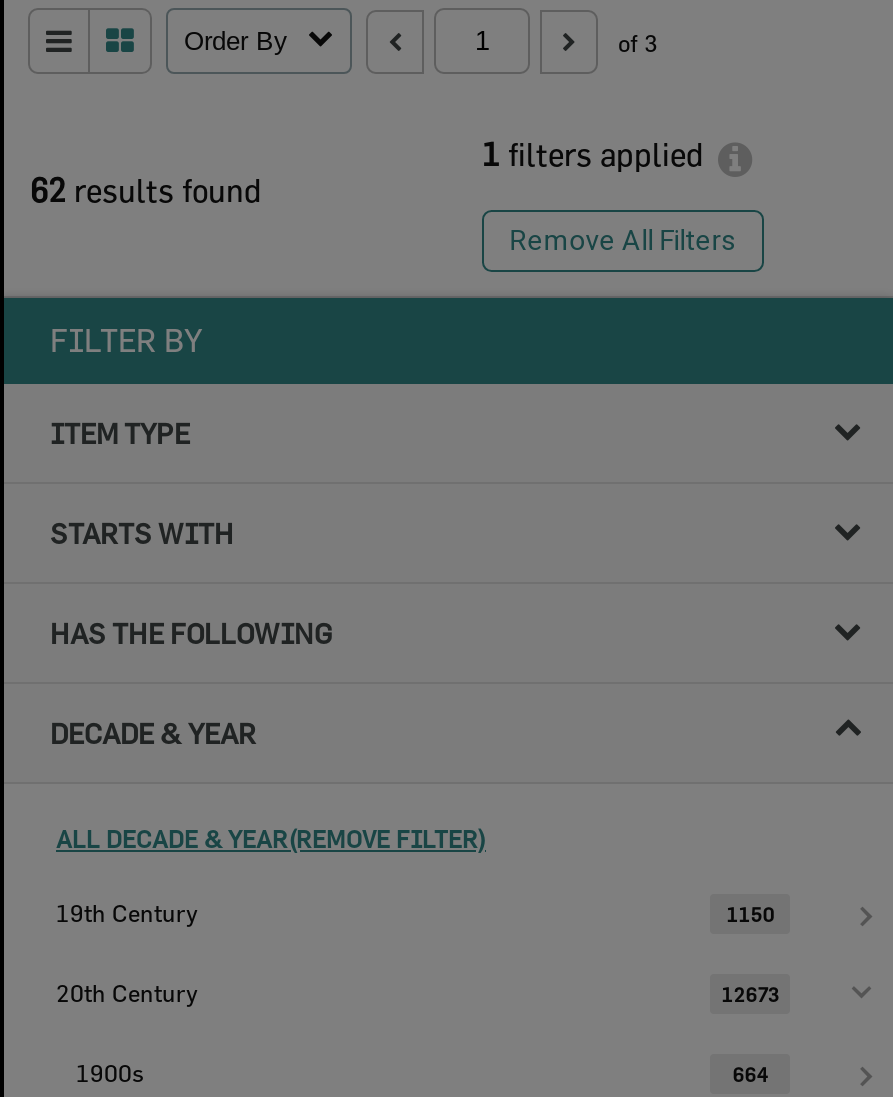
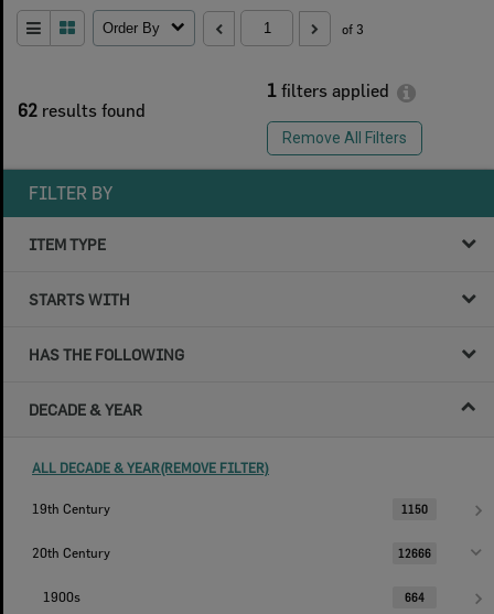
[721,982,779,1006] 12673 -> [398,547,431,560] 12666

